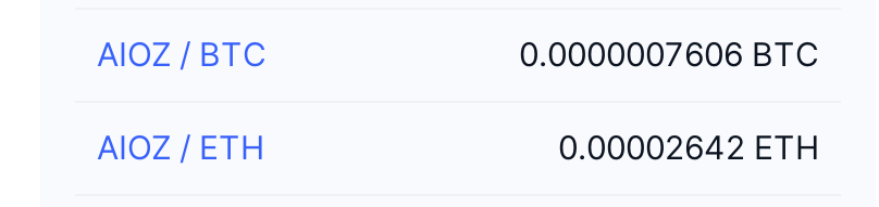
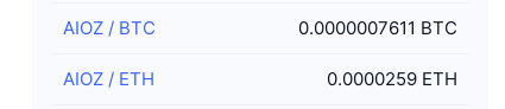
[519,34,819,75] 0.0000007606 BTC -> [298,17,457,39] 0.0000007611 BTC
[558,127,819,168] 0.00002642 ETH -> [327,68,457,90] 0.0000259 ETH

